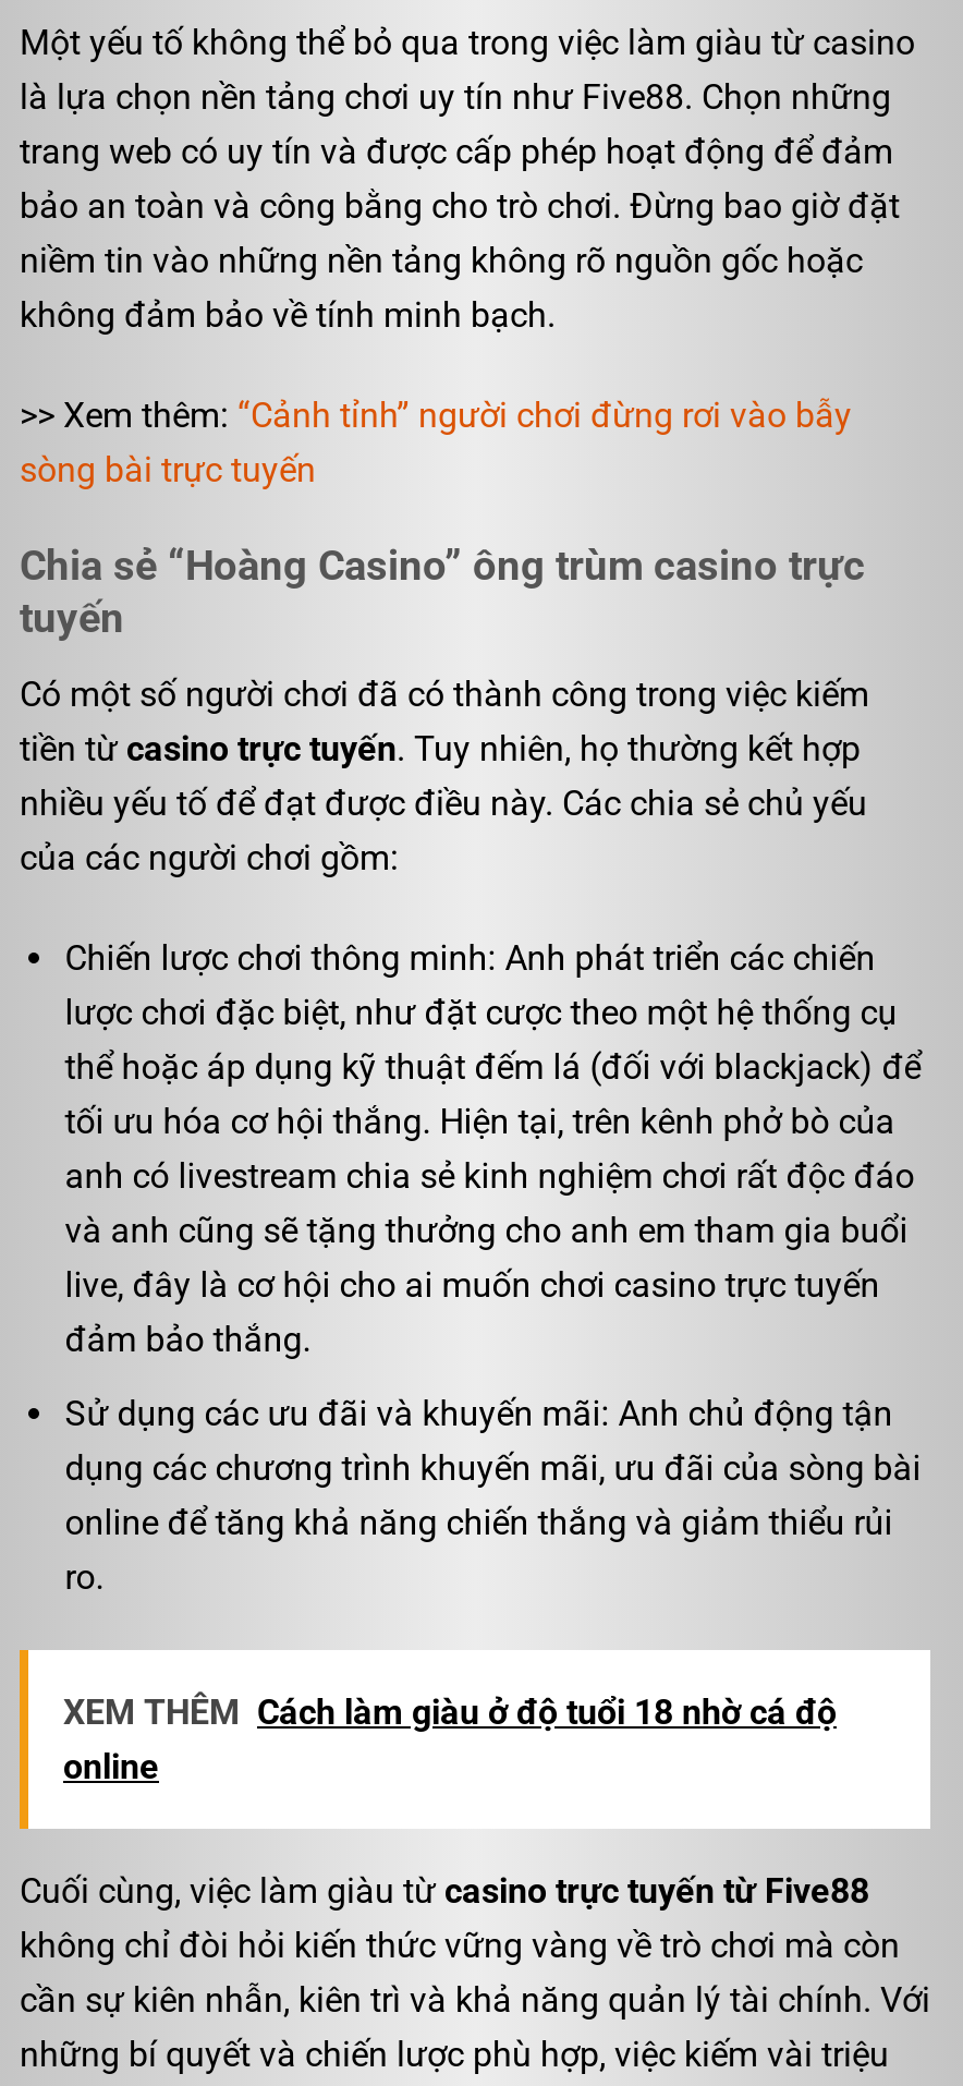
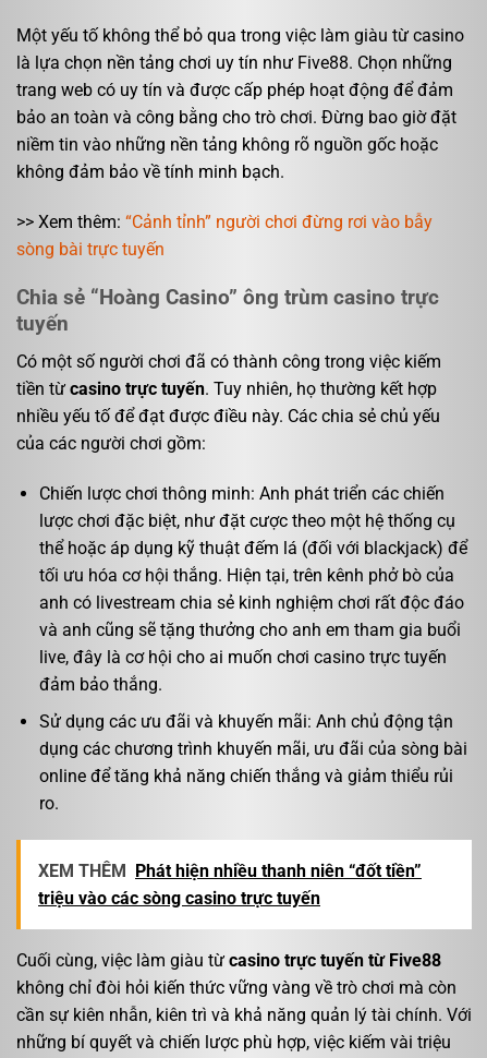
[63,1692,837,1788] XEM THÊM Cách làm giàu ở độ tuổi 18 nhờ cá độ | online -> [38,861,422,909] XEM THÊM Phát hiện nhiều thanh niên “đốt tiền” | triệu vào các sòng casino trực tuyến

